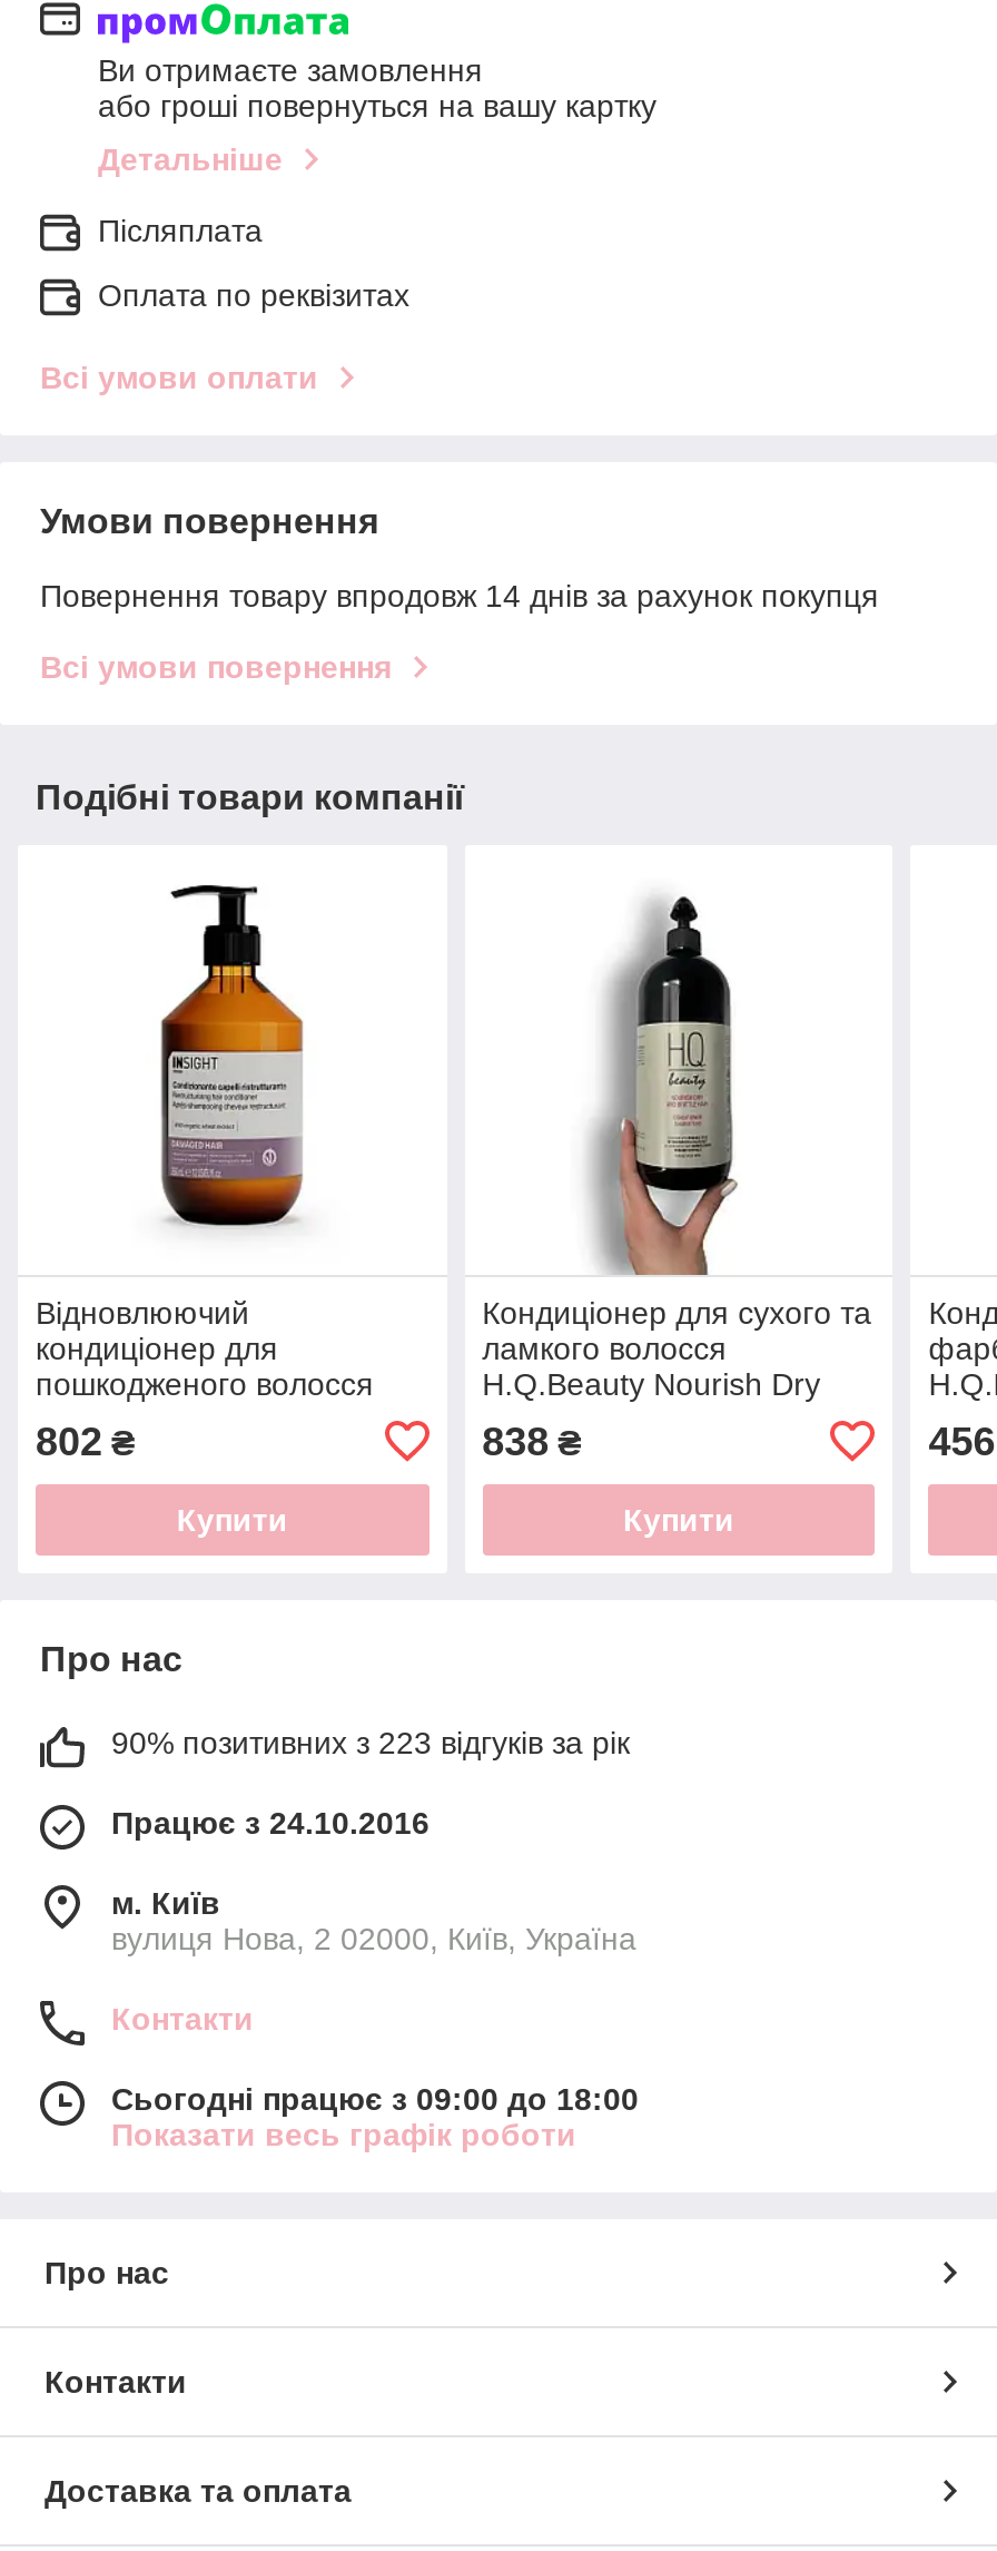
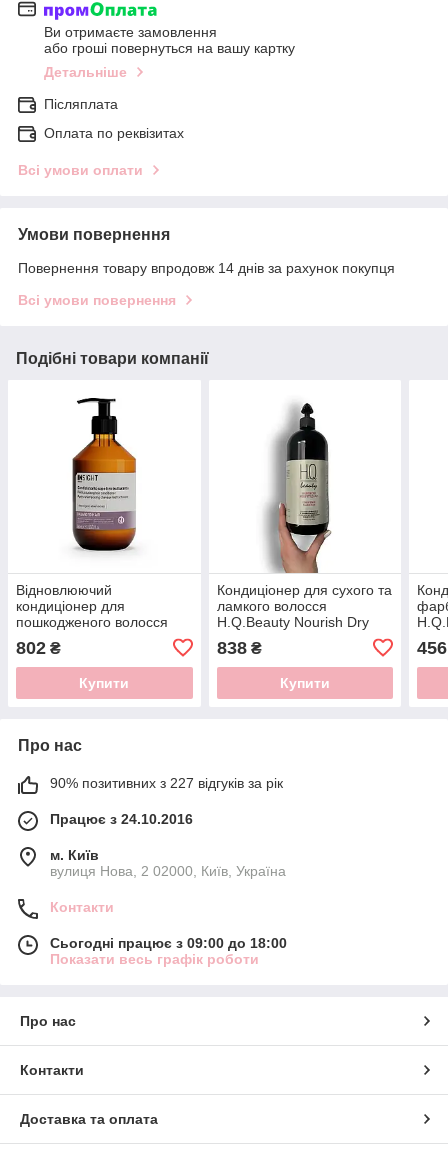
[111,1724,630,1760] 90% позитивних з 223 відгуків за рік -> [50,775,283,791] 90% позитивних з 227 відгуків за рік

